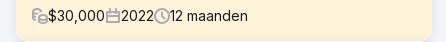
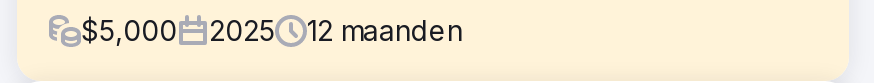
[48,7,154,24] $30,000 | 2022 -> [81,13,275,47] $5,000 | 2025

